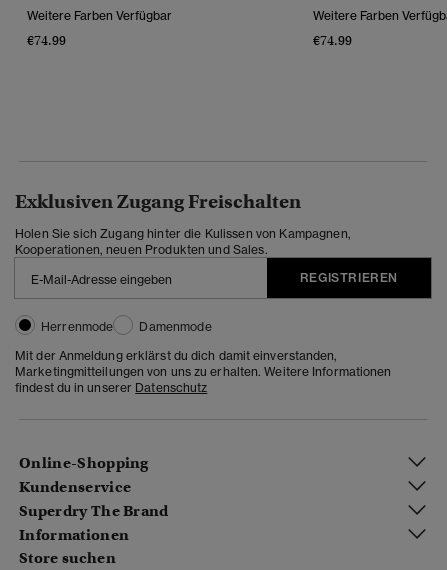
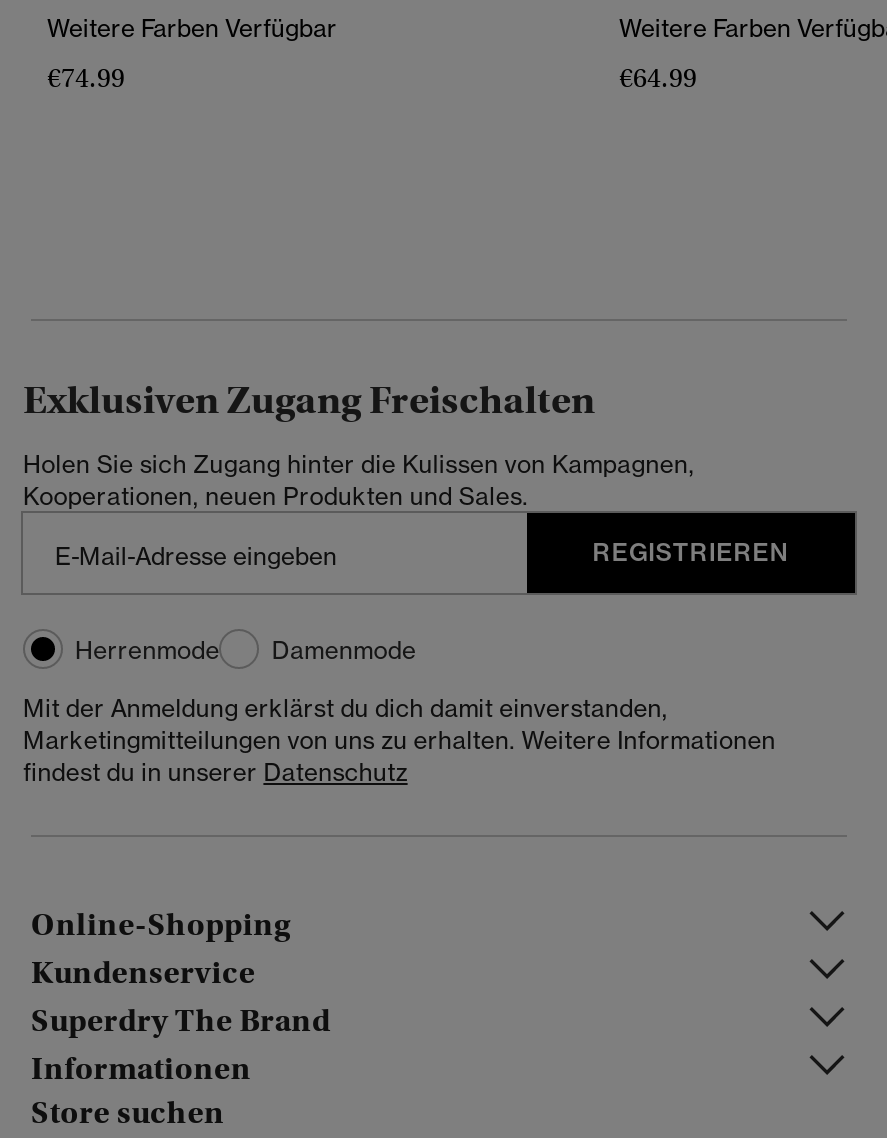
[313,32,352,49] €74.99 -> [619,61,697,95] €64.99

